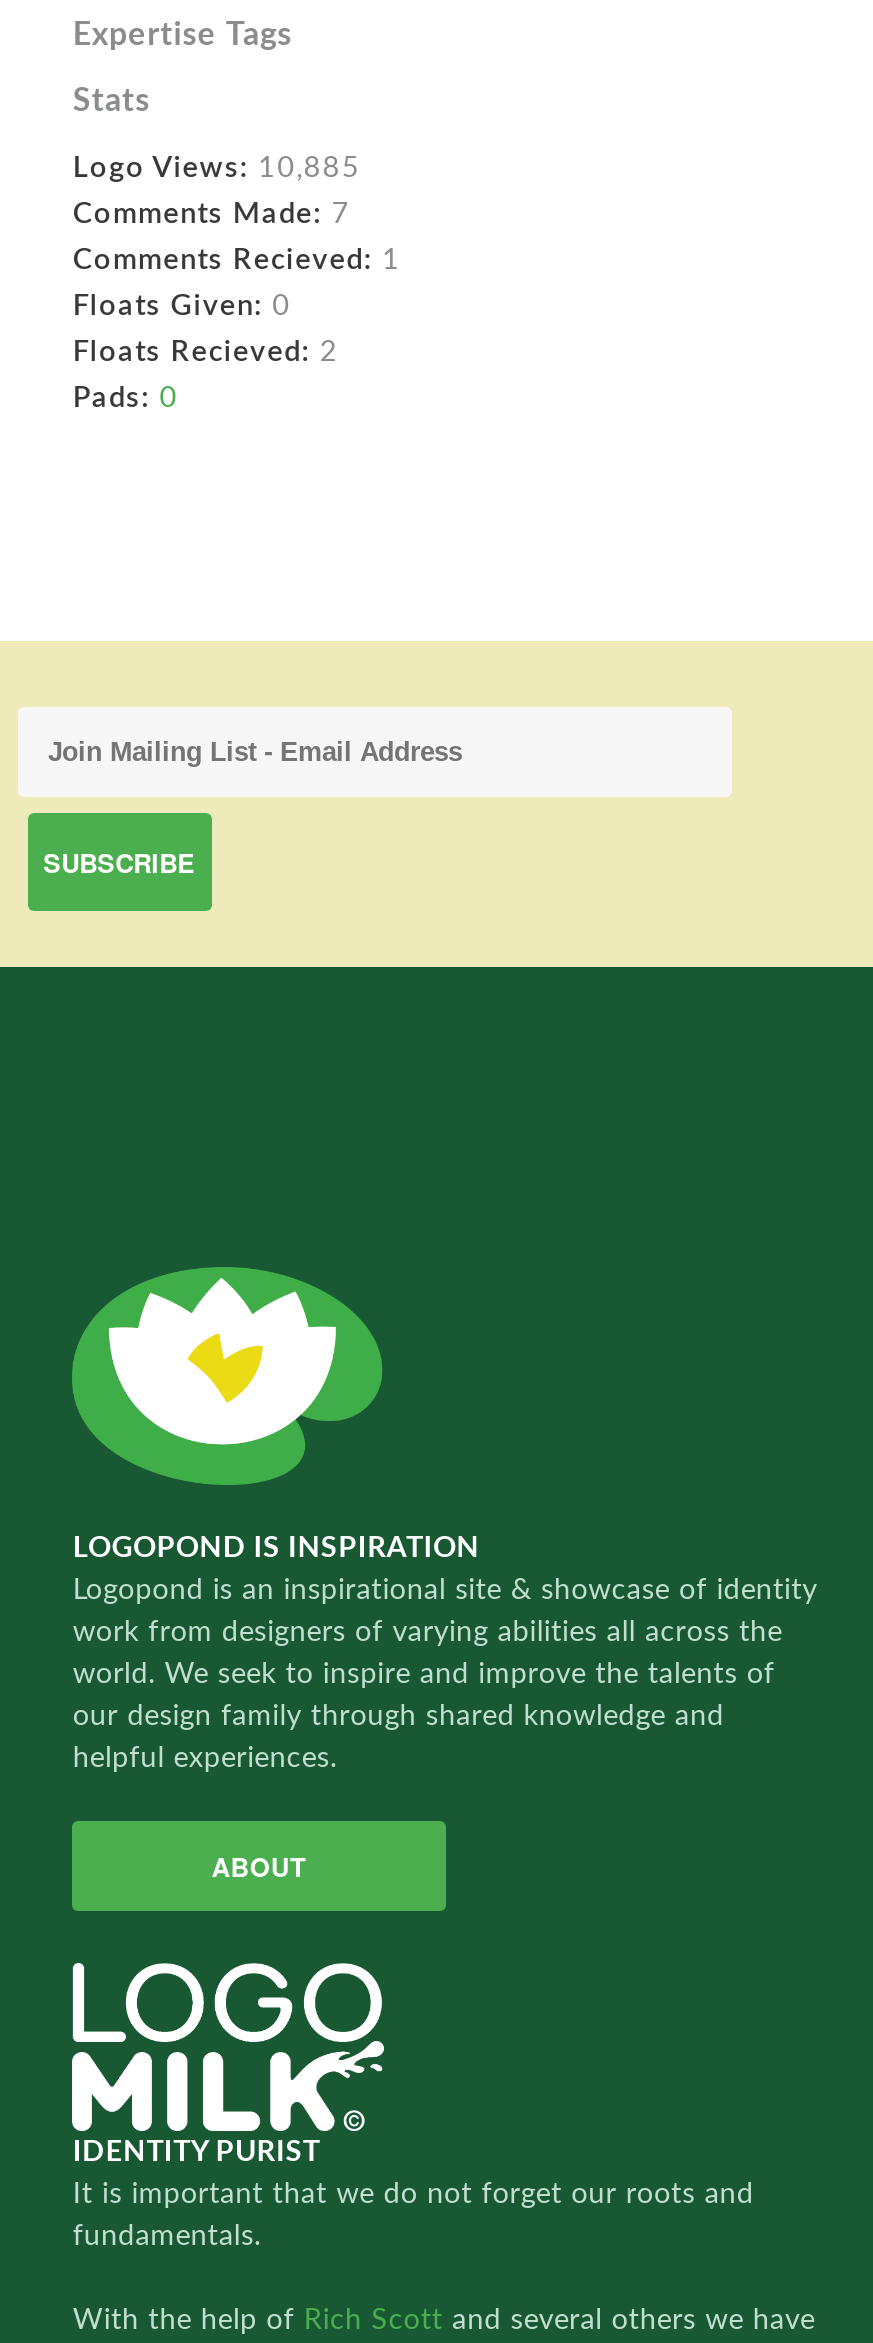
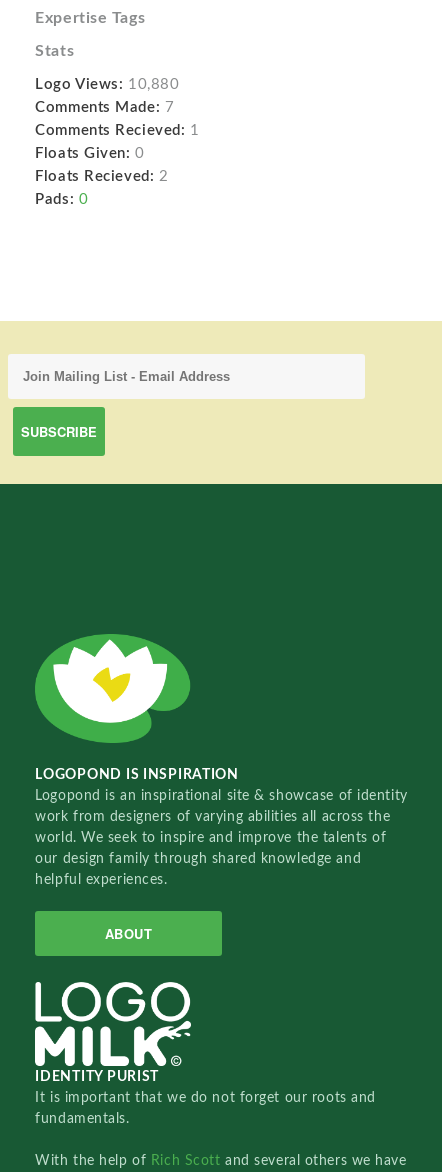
[73,153,361,183] Logo Views: 10,885 -> [35,77,179,92] Logo Views: 10,880

